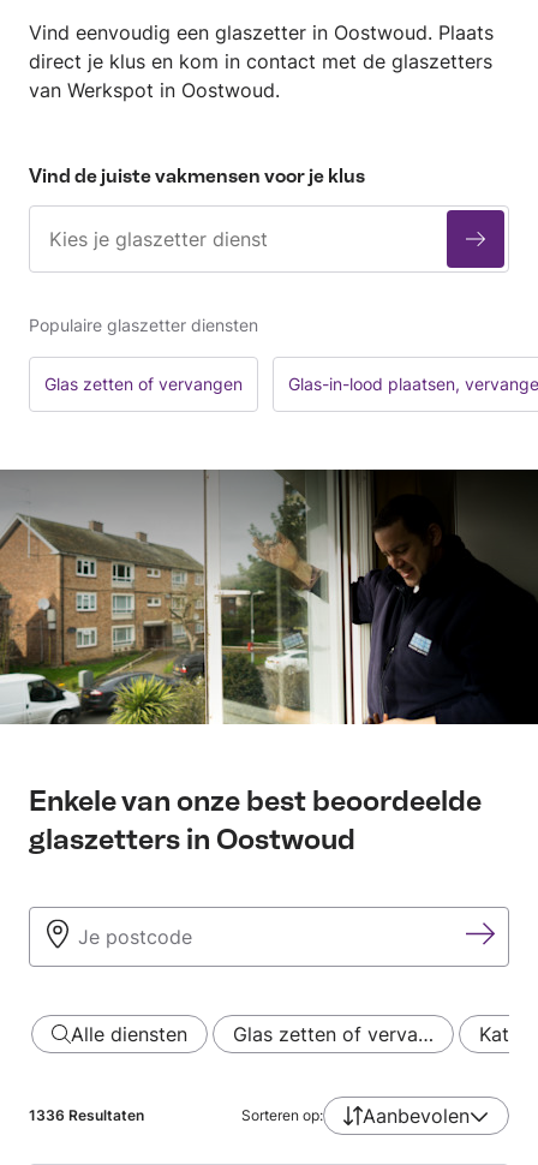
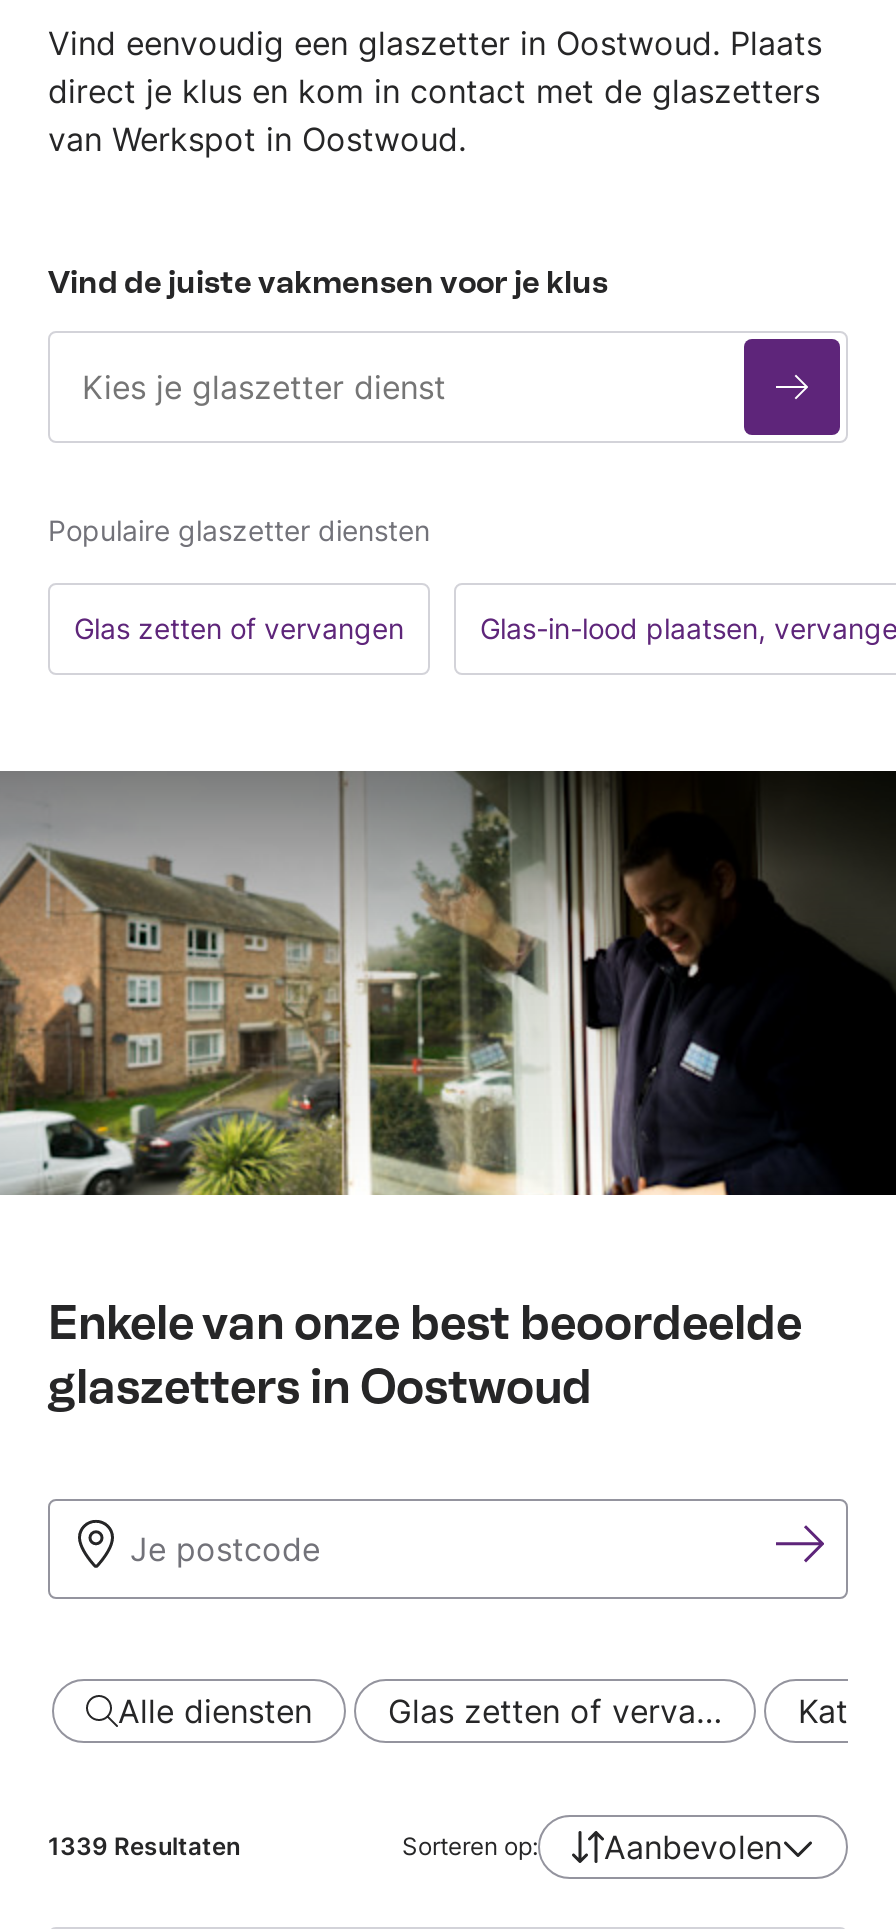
[29,1106,144,1124] 1336 Resultaten -> [48,1831,240,1861] 1339 Resultaten

